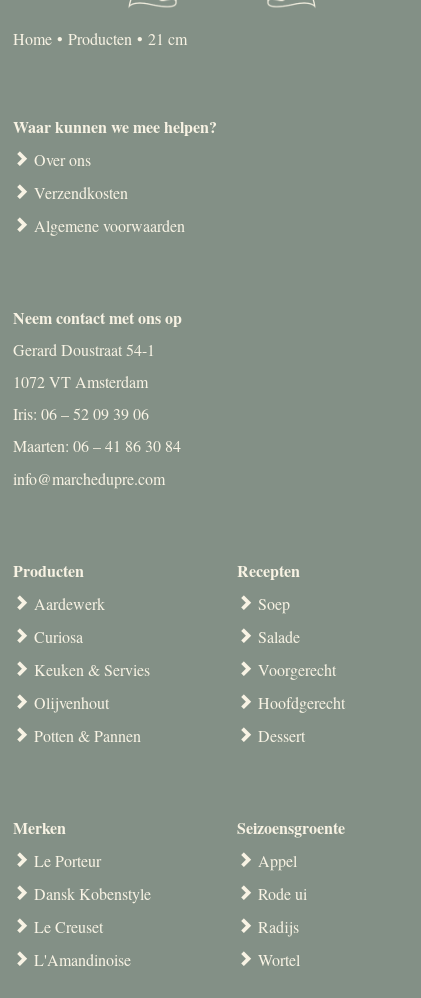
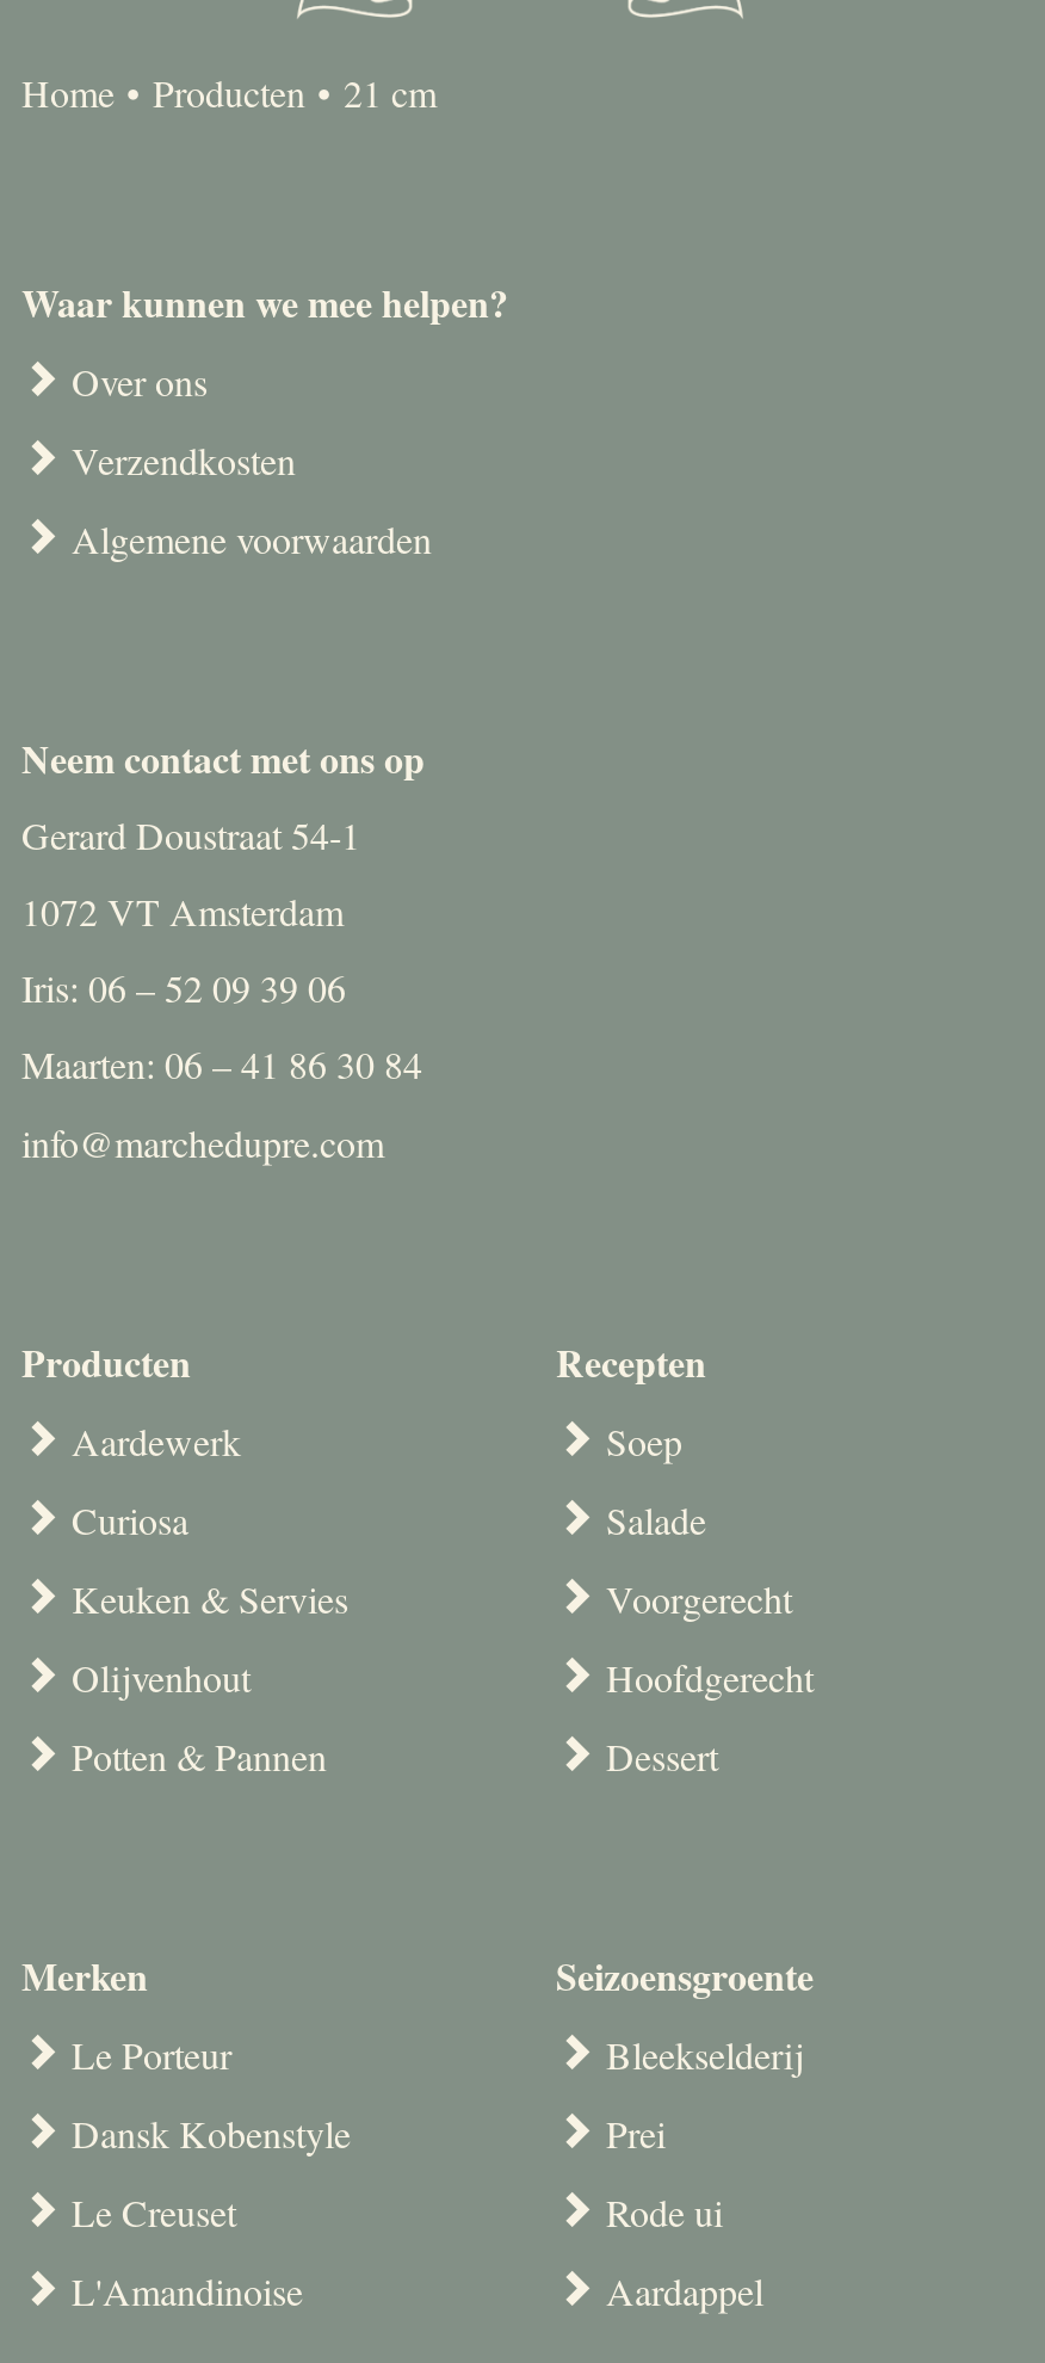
[258,850,297,871] Appel -> [606,2028,804,2157] Bleekselderij | Prei
moved [258,883,307,904] -> [606,2186,723,2236]: Rode ui
[258,916,300,970] Radijs | Wortel -> [606,2265,763,2315] Aardappel

